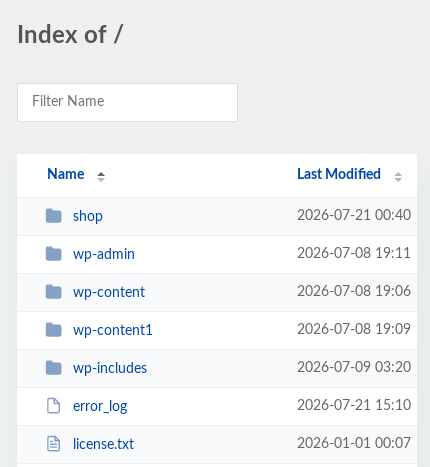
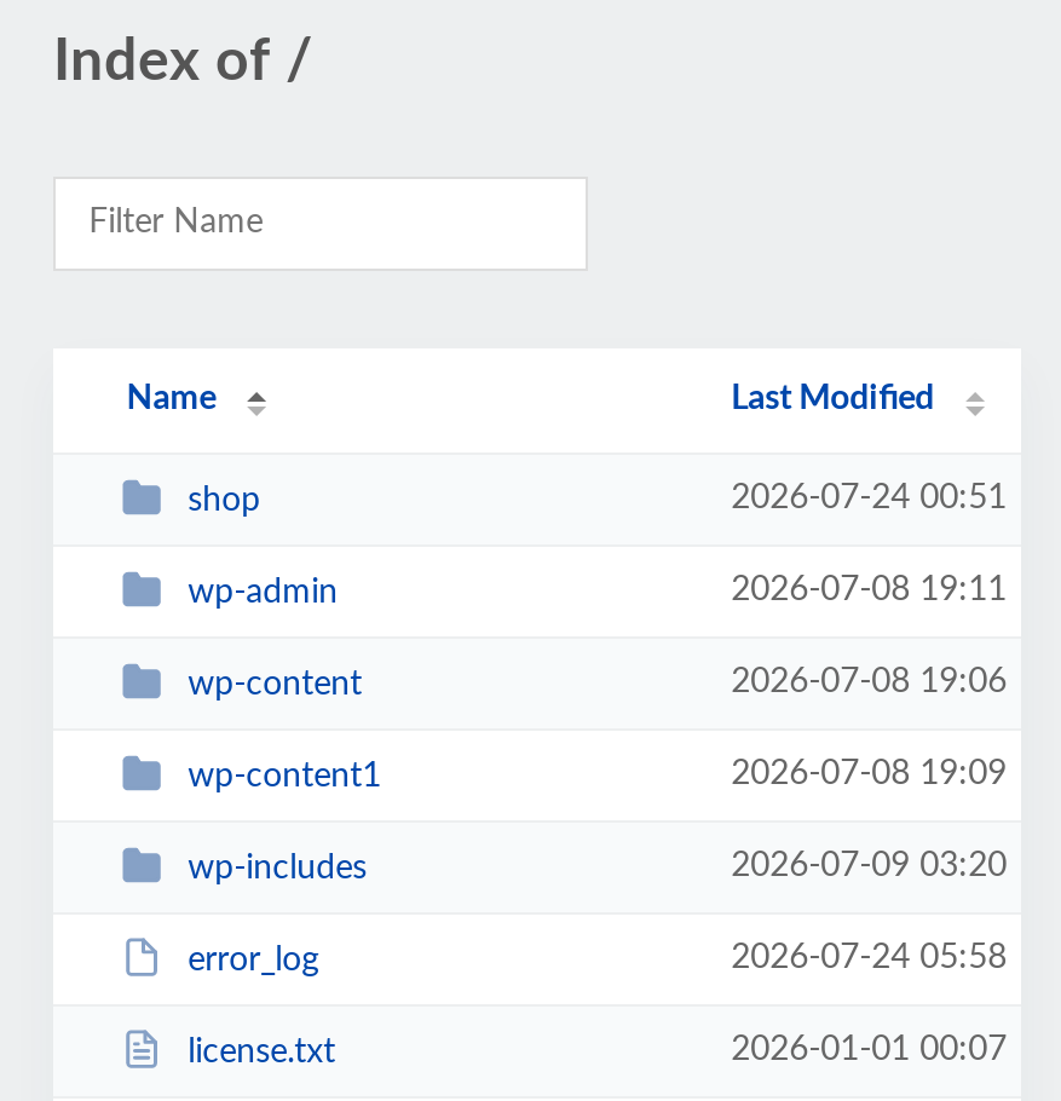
[297,209,411,223] 2026-07-21 00:40 -> [731,482,1007,515] 2026-07-24 00:51
[297,399,411,413] 2026-07-21 15:10 -> [731,941,1007,975] 2026-07-24 05:58

